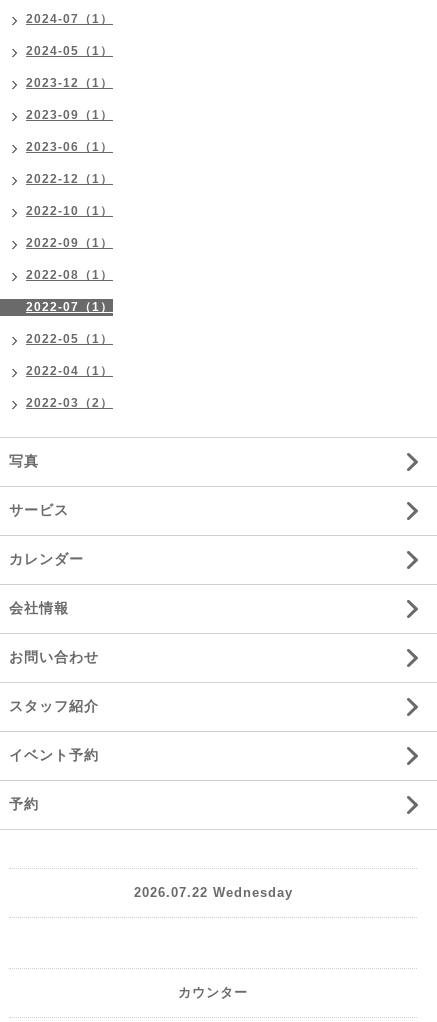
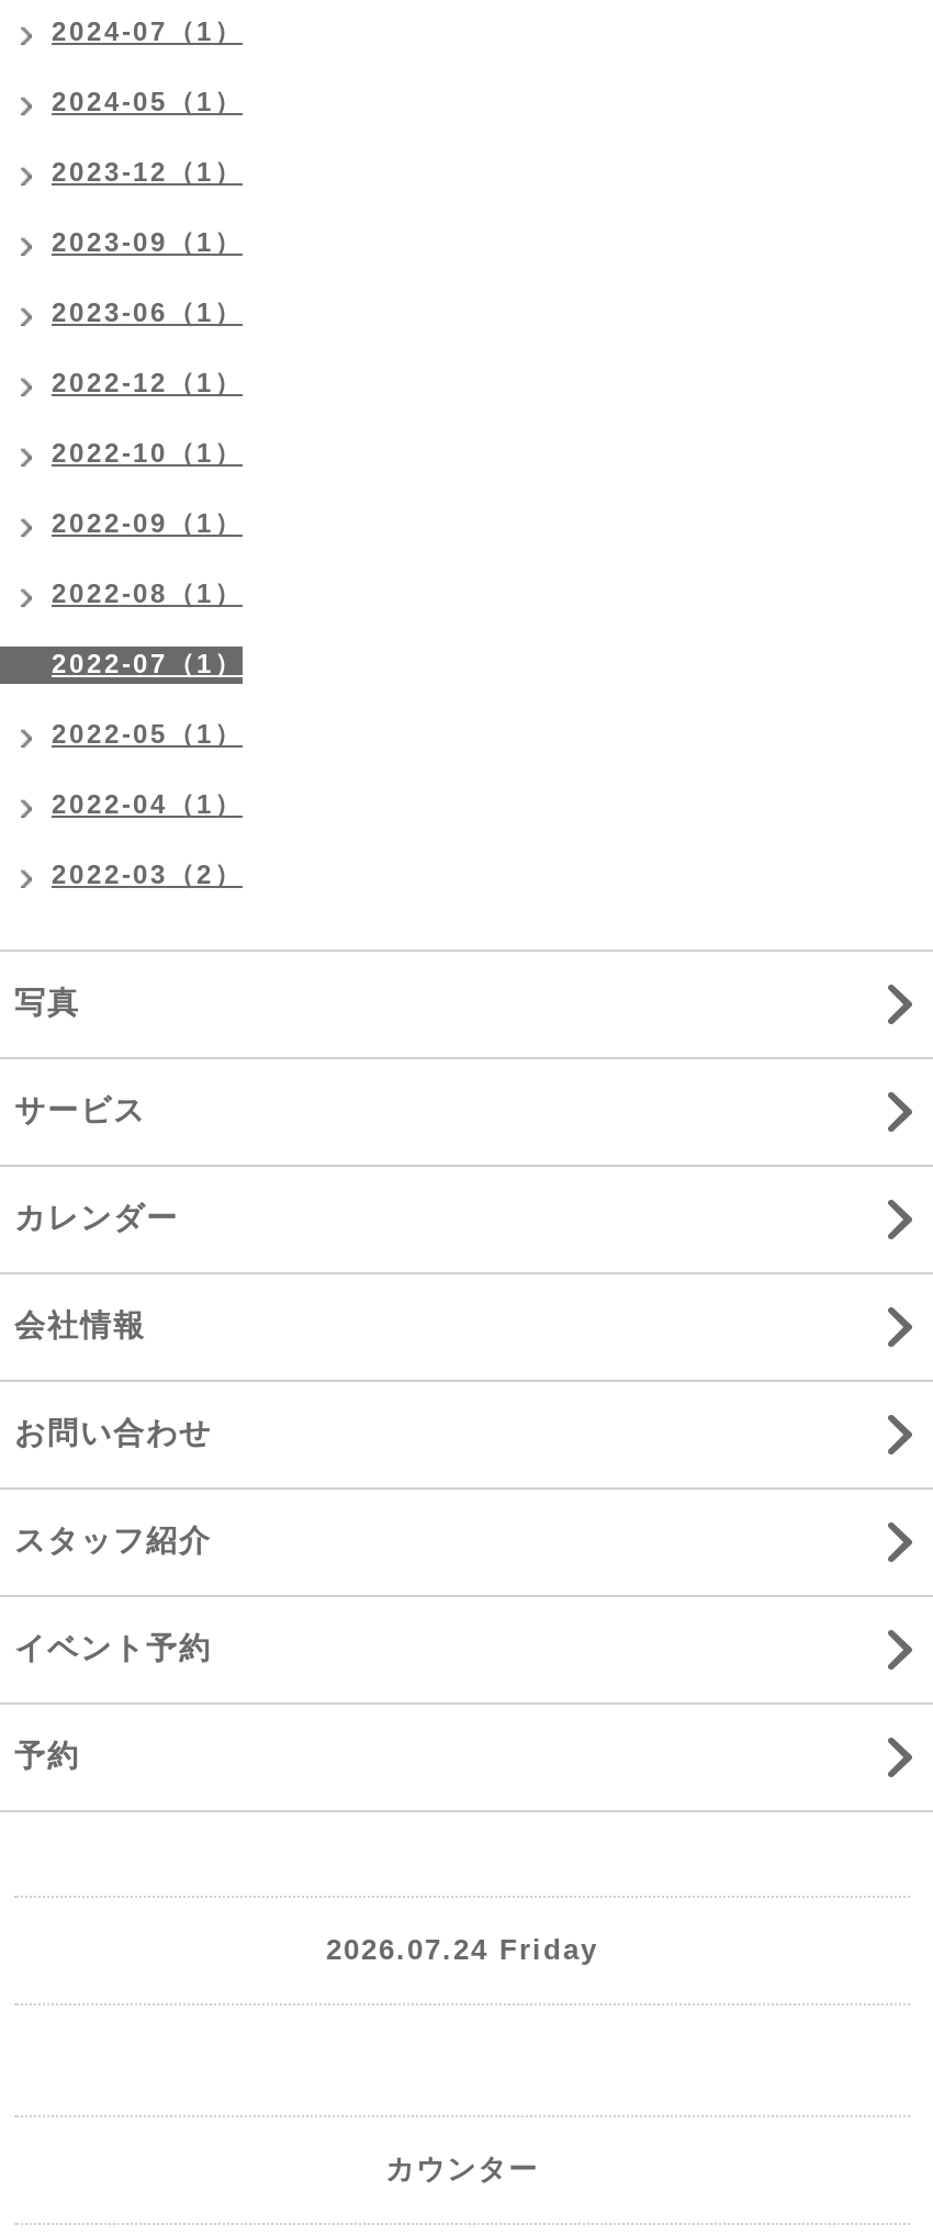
[133,885,292,900] 2026.07.22 Wednesday -> [326,1934,598,1967] 2026.07.24 Friday

